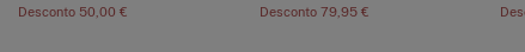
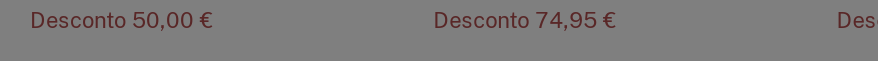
[259,5,369,19] Desconto 79,95 € -> [433,8,617,32] Desconto 74,95 €

